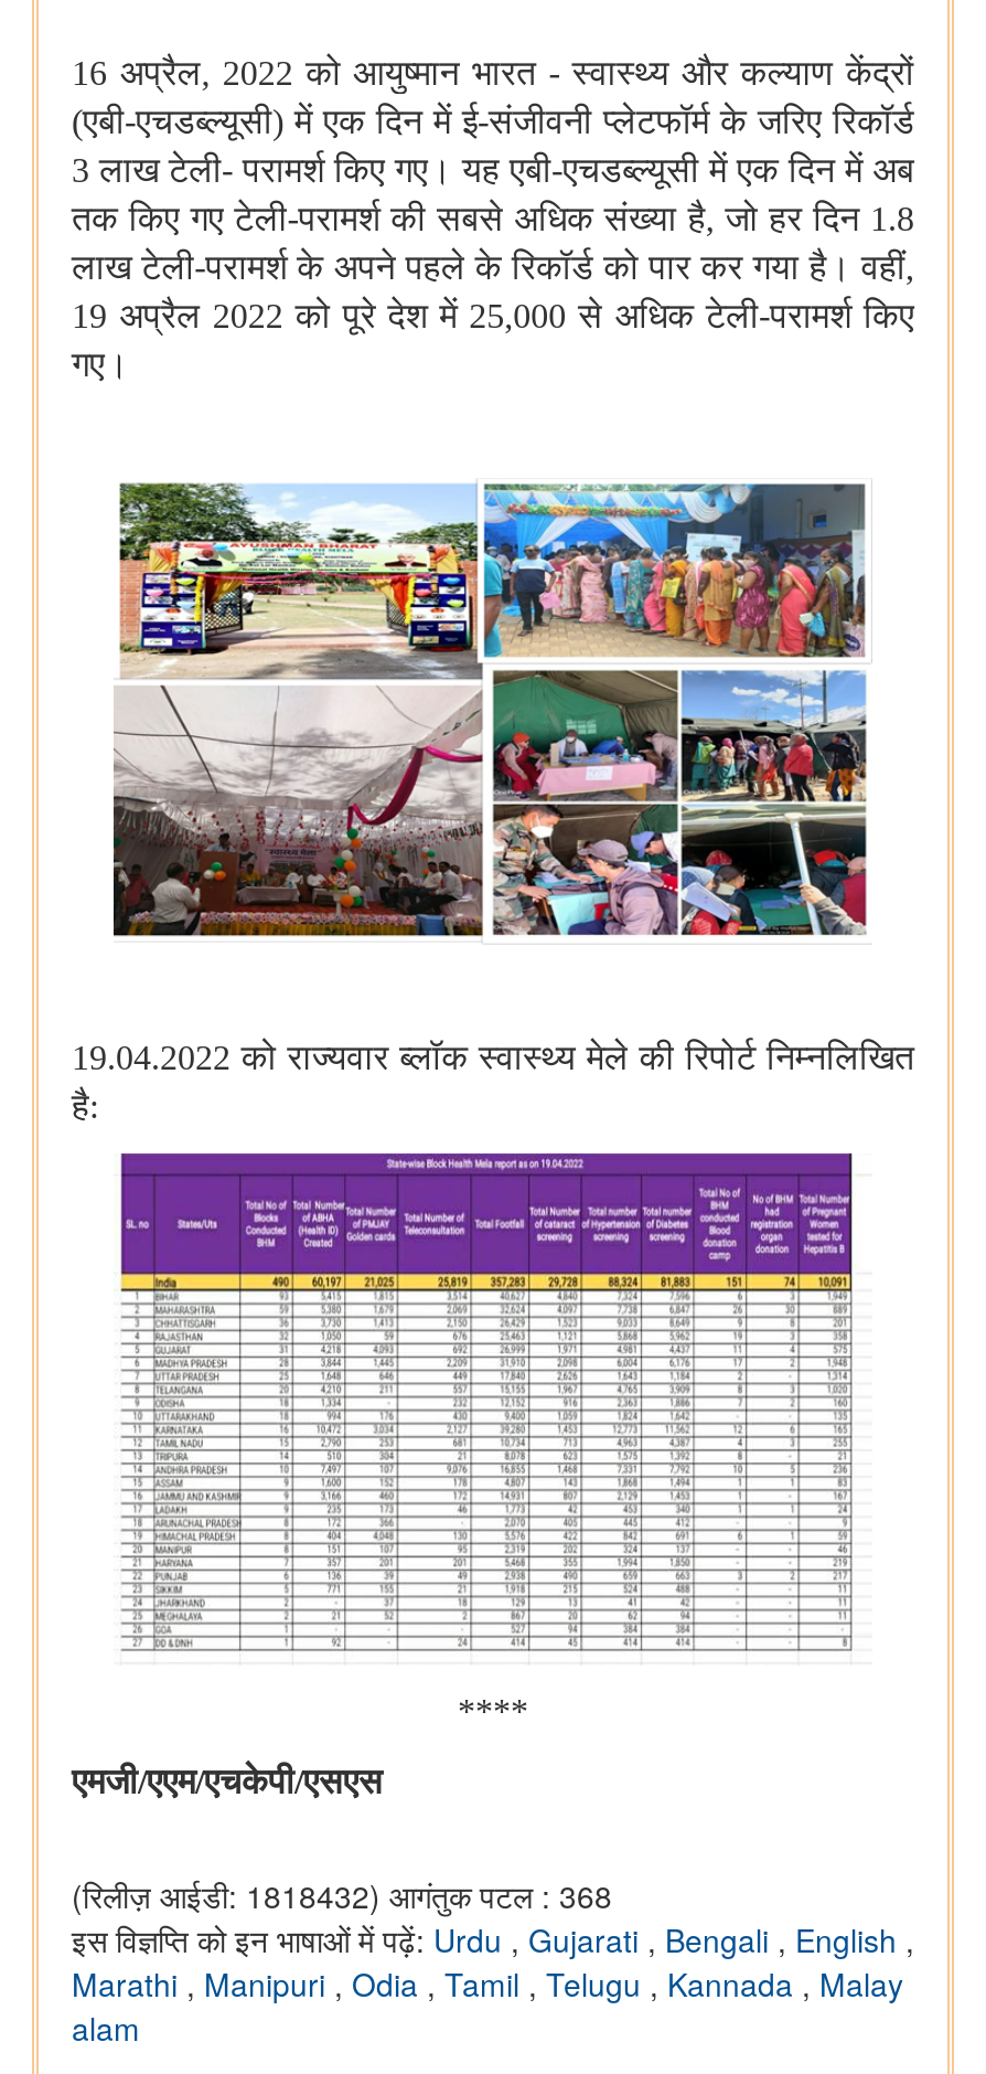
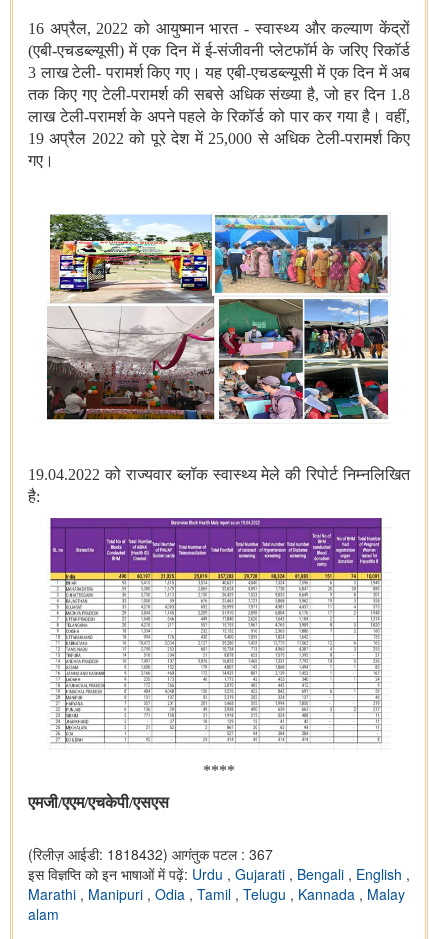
[72,1873,612,1917] (रिलीज़ आईडी: 1818432) आगंतुक पटल : 368 -> [28,844,273,864] (रिलीज़ आईडी: 1818432) आगंतुक पटल : 367

